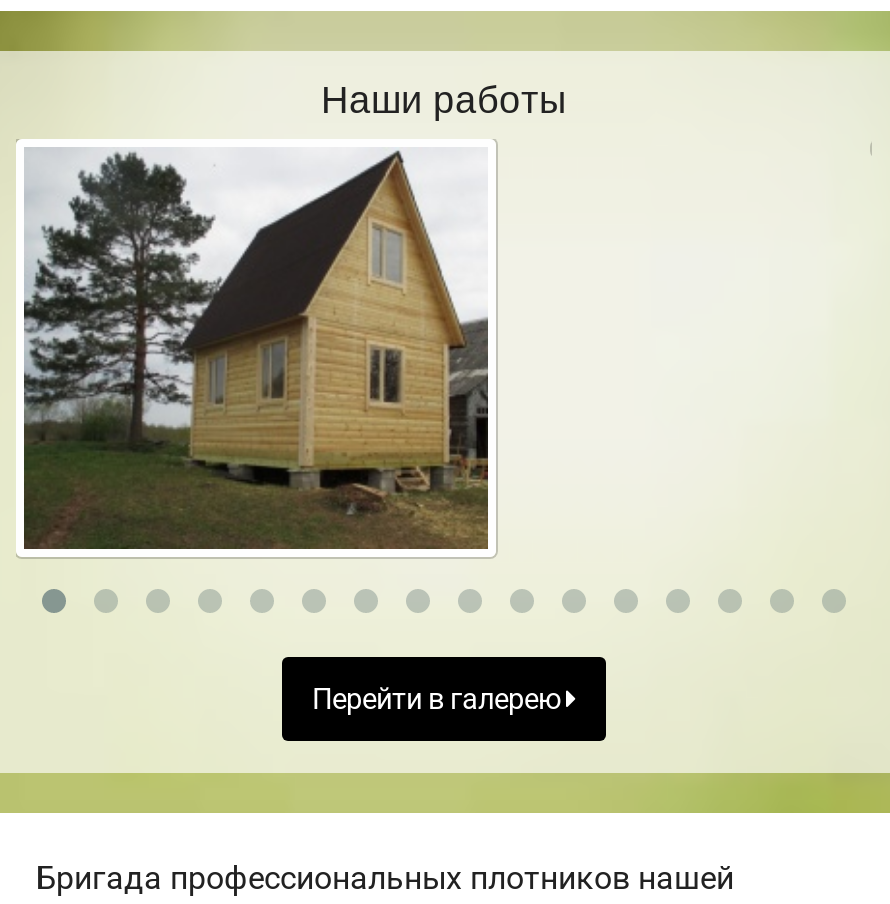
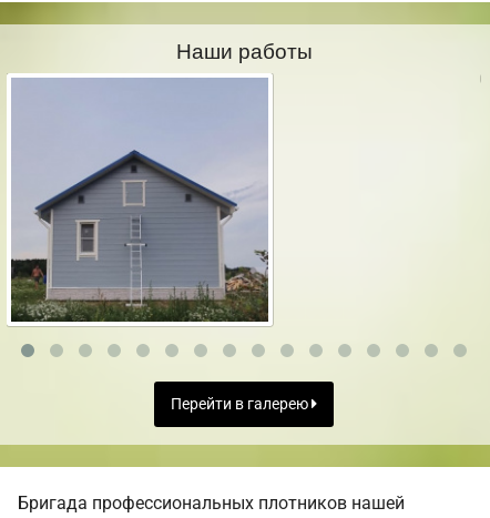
[24,149,488,551] [image] -> [11,78,268,322] [image]

